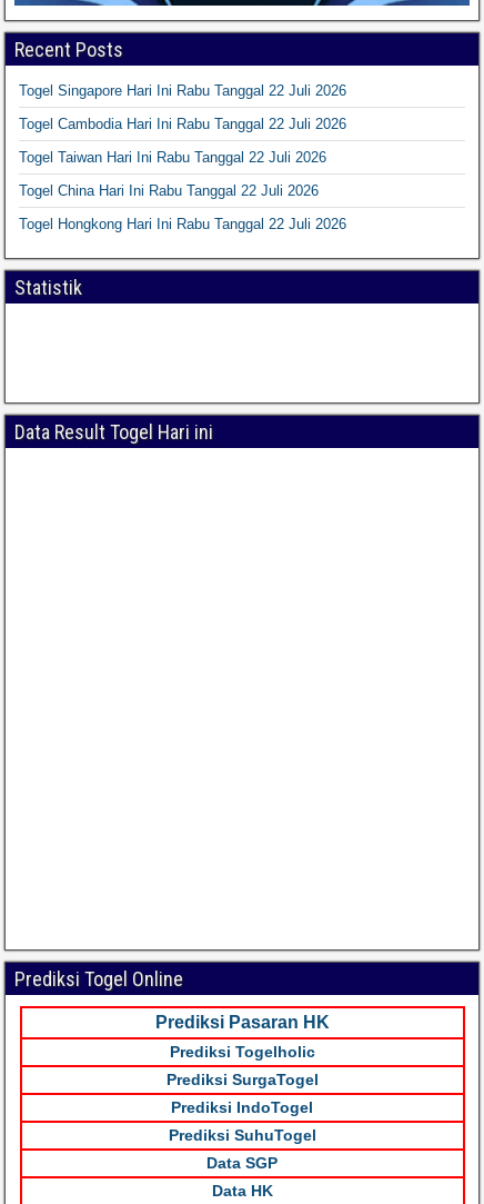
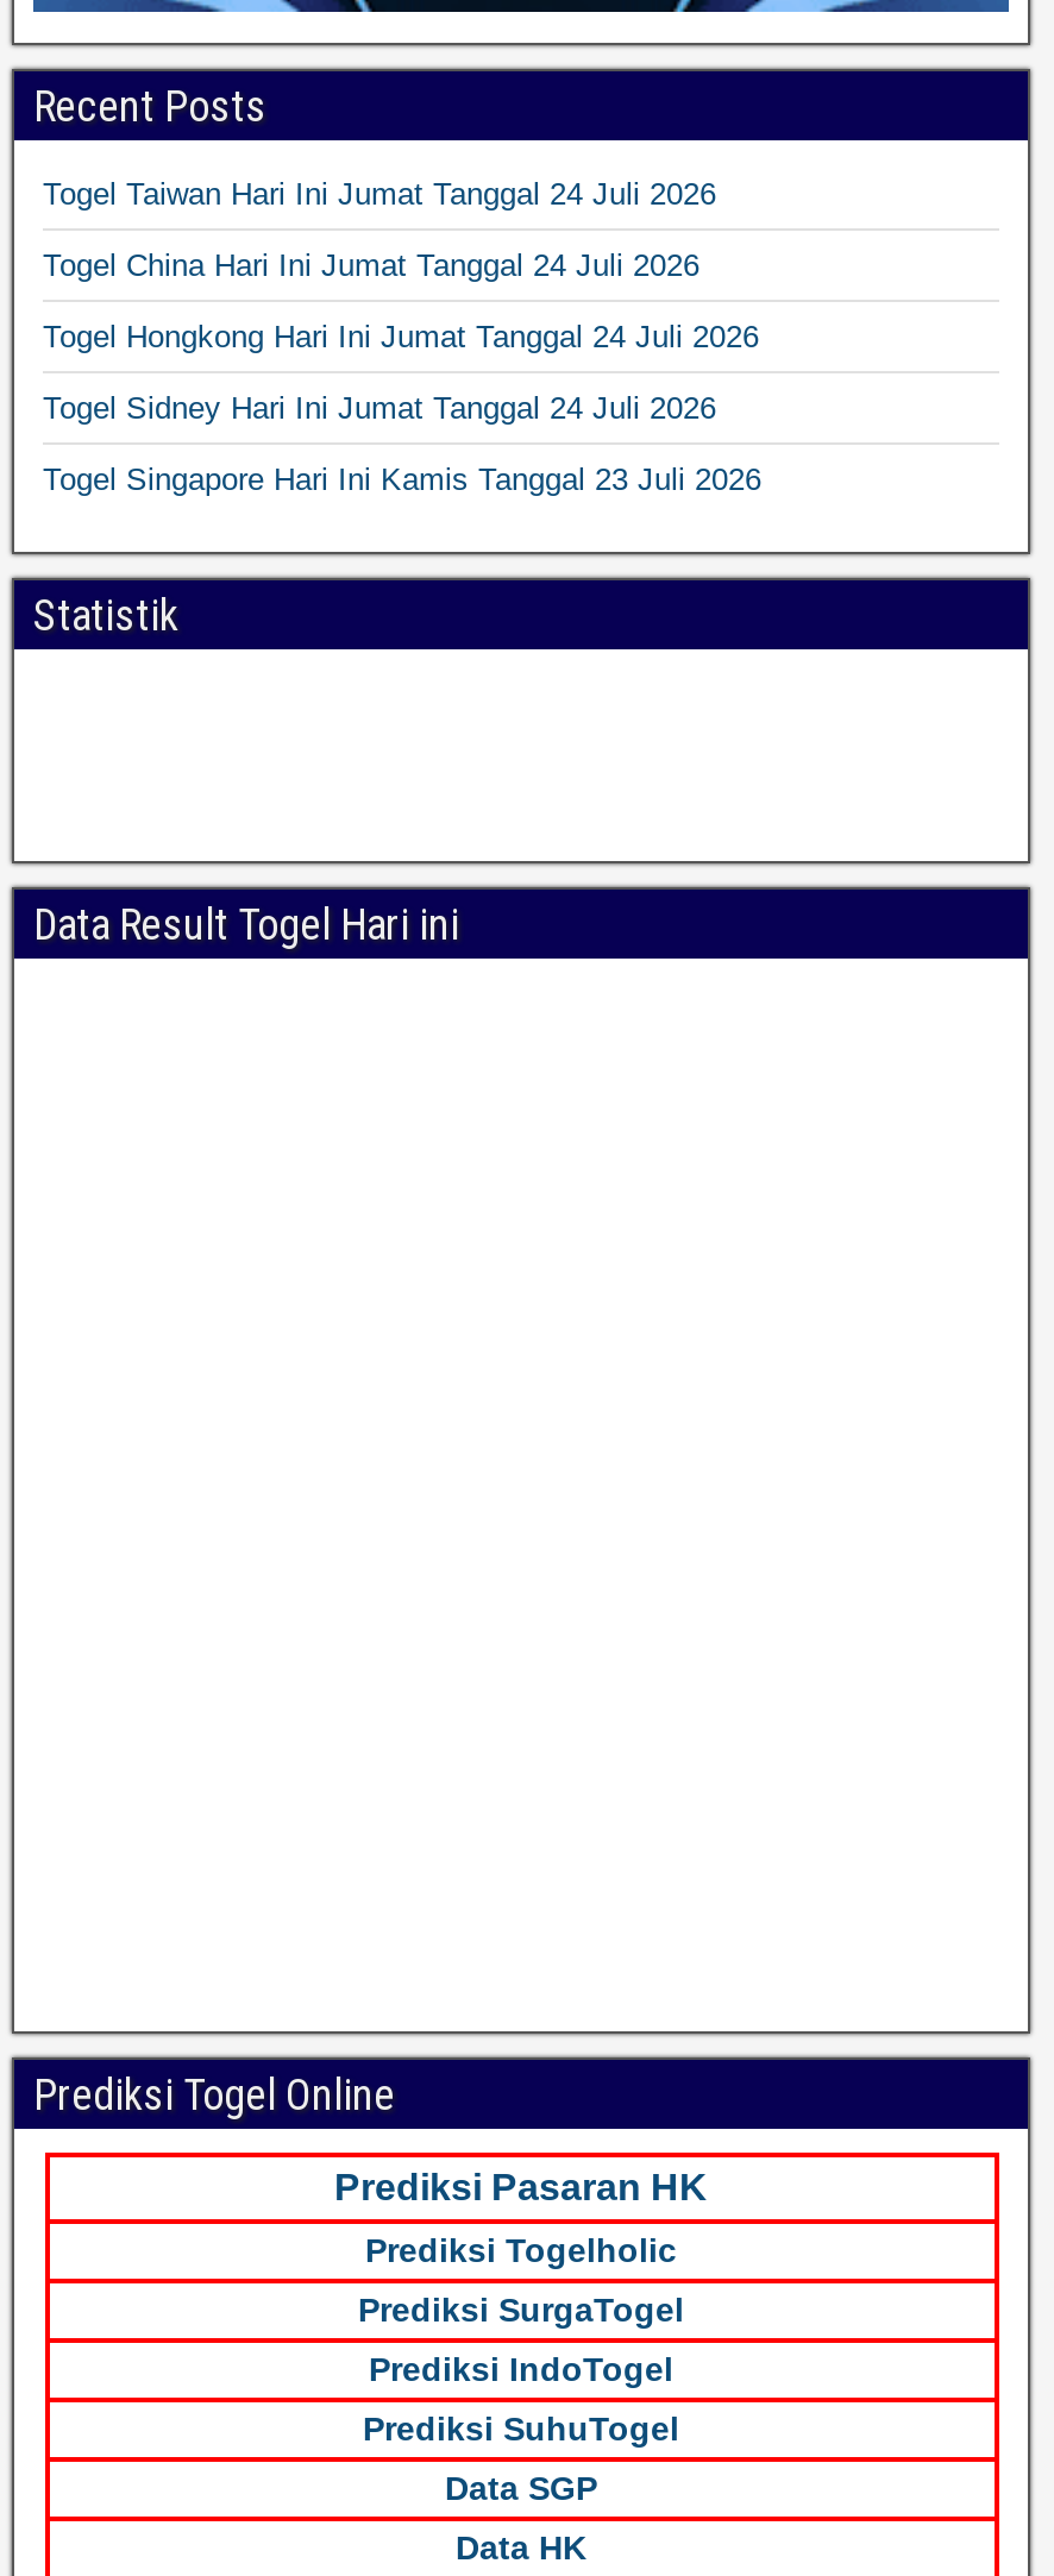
[19,82,346,98] Togel Singapore Hari Ini Rabu Tanggal 22 Juli 2026 -> [43,175,716,211] Togel Taiwan Hari Ini Jumat Tanggal 24 Juli 2026
[19,115,346,132] Togel Cambodia Hari Ini Rabu Tanggal 22 Juli 2026 -> [43,246,699,282] Togel China Hari Ini Jumat Tanggal 24 Juli 2026
[19,148,326,165] Togel Taiwan Hari Ini Rabu Tanggal 22 Juli 2026 -> [43,318,759,353] Togel Hongkong Hari Ini Jumat Tanggal 24 Juli 2026
[19,182,319,198] Togel China Hari Ini Rabu Tanggal 22 Juli 2026 -> [43,389,716,425] Togel Sidney Hari Ini Jumat Tanggal 24 Juli 2026
[19,215,346,232] Togel Hongkong Hari Ini Rabu Tanggal 22 Juli 2026 -> [43,460,761,496] Togel Singapore Hari Ini Kamis Tanggal 23 Juli 2026

